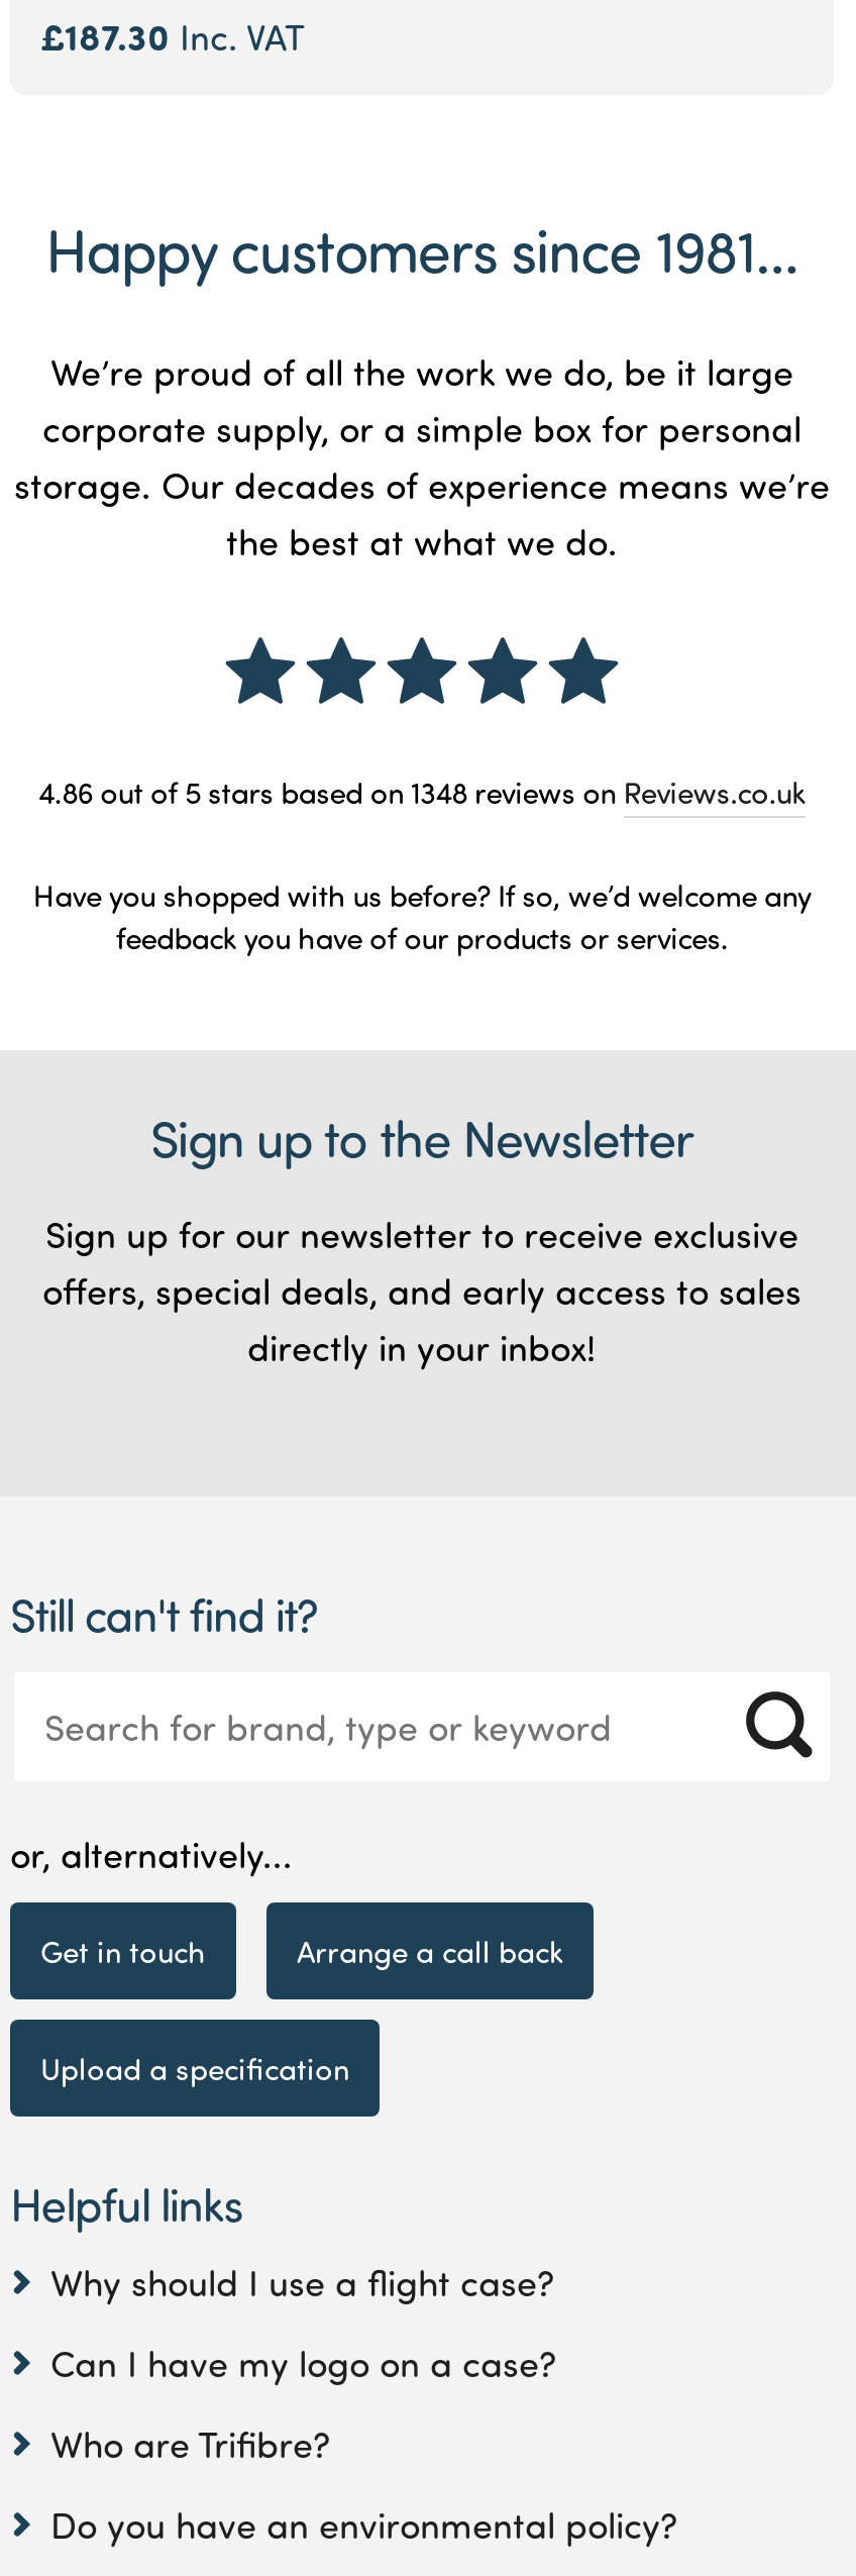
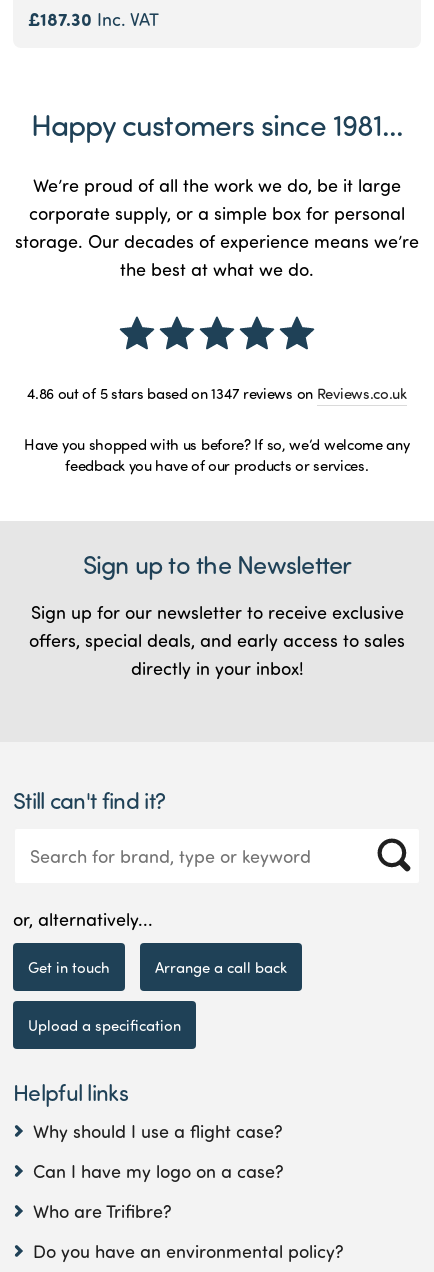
[39,772,805,812] 4.86 out of 5 stars based on 1348 reviews on Reviews.co.uk -> [27,383,407,403] 4.86 out of 5 stars based on 1347 reviews on Reviews.co.uk

